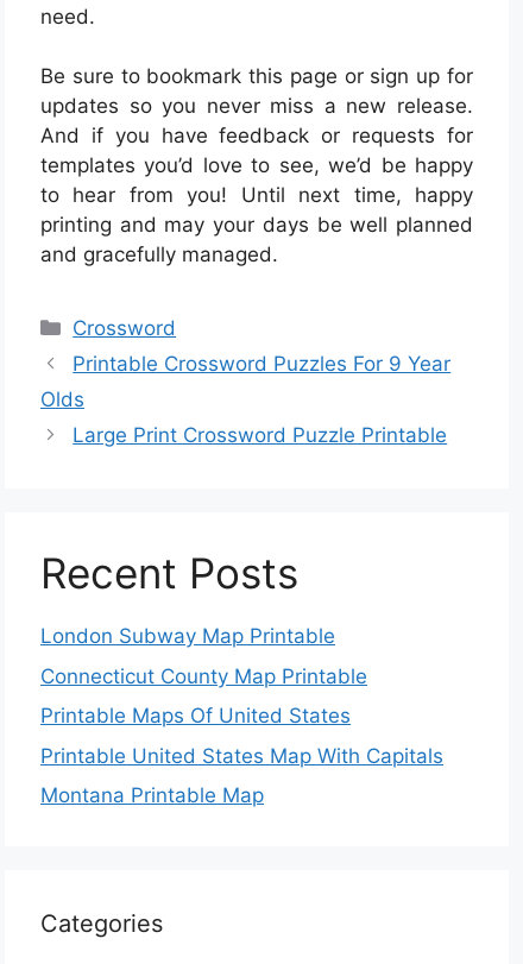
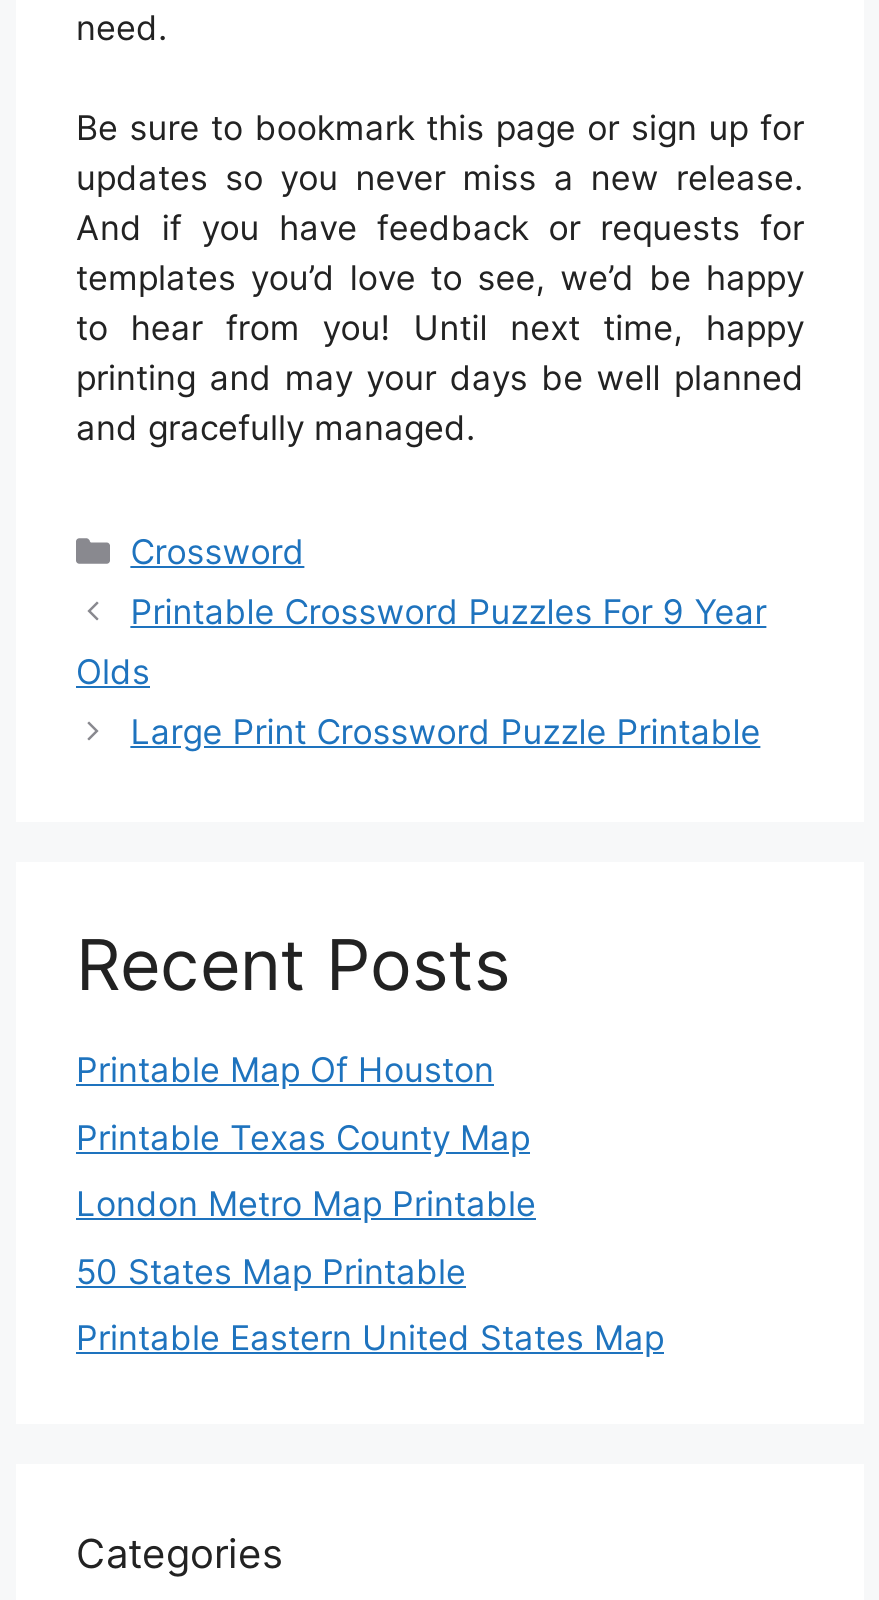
[40,624,335,648] London Subway Map Printable -> [76,1050,494,1090] Printable Map Of Houston
[40,664,367,688] Connecticut County Map Printable -> [76,1117,530,1157] Printable Texas County Map
[40,704,351,728] Printable Maps Of United States -> [76,1184,536,1224] London Metro Map Printable
[40,744,443,768] Printable United States Map With Capitals -> [76,1251,466,1291] 50 States Map Printable
[40,784,264,807] Montana Printable Map -> [76,1318,664,1358] Printable Eastern United States Map

